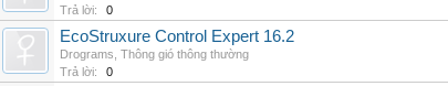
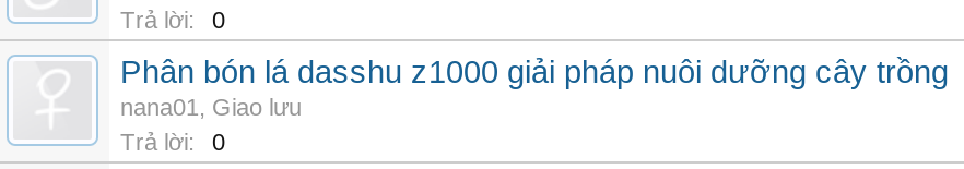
[60,28,294,61] EcoStruxure Control Expert 16.2 | Drograms, Thông gió thông thường -> [120,55,949,120] Phân bón lá dasshu z1000 giải pháp nuôi dưỡng cây trồng | nana01, Giao lưu

